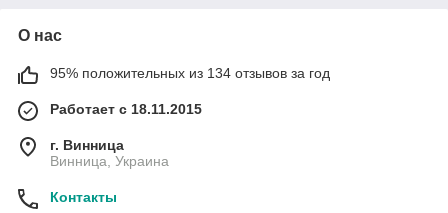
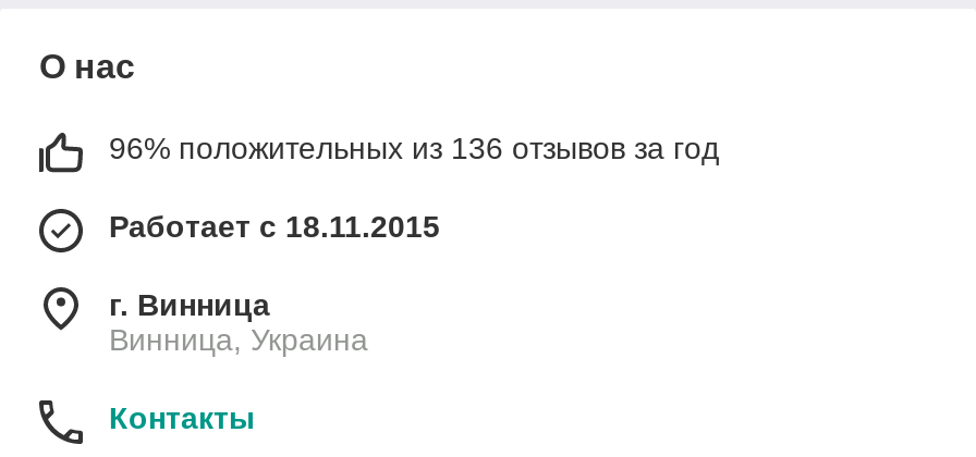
[50,65,330,81] 95% положительных из 134 отзывов за год -> [109,130,719,165] 96% положительных из 136 отзывов за год

